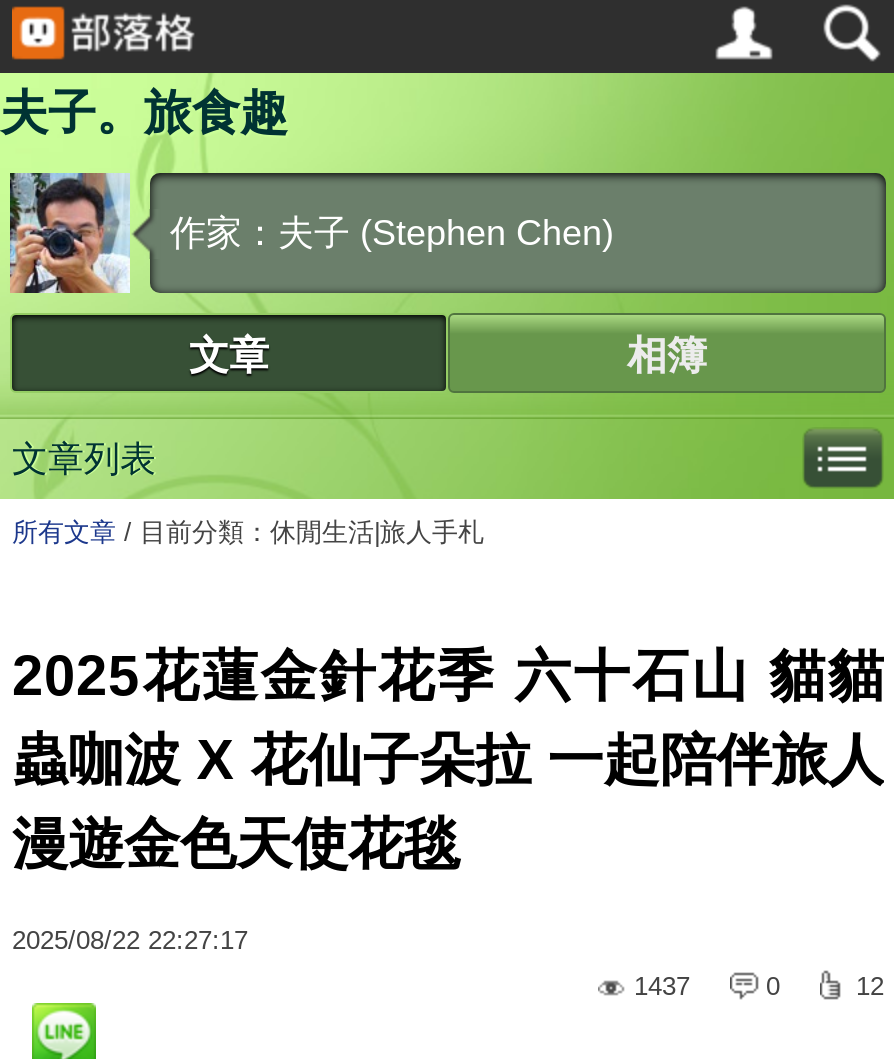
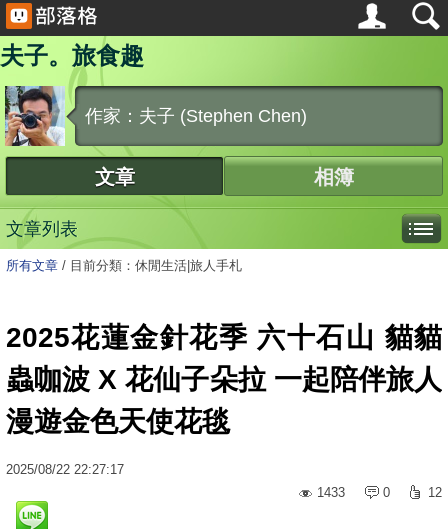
[634,971,690,1001] 1437 -> [317,485,345,500] 1433

